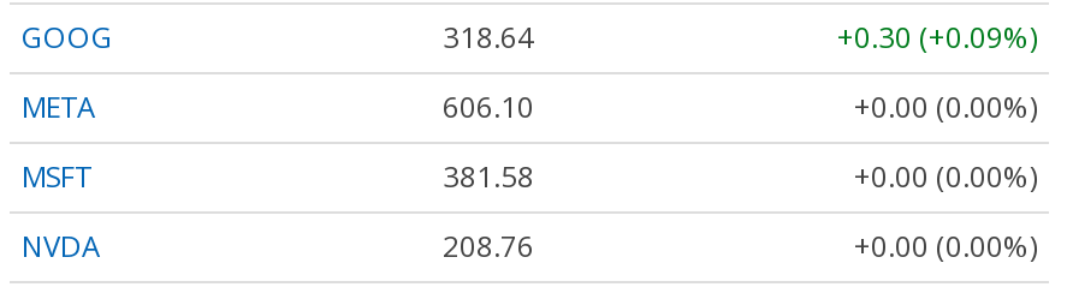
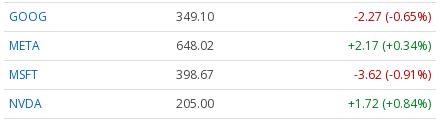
[443,18,534,58] 318.64 -> [176,8,214,25] 349.10
[837,18,1037,58] +0.30 (+0.09%) -> [354,8,431,25] -2.27 (-0.65%)
[443,87,534,128] 606.10 -> [176,37,214,54] 648.02
[854,87,1037,128] +0.00 (0.00%) -> [348,37,431,54] +2.17 (+0.34%)
[443,157,534,198] 381.58 -> [176,66,214,83] 398.67
[854,157,1037,198] +0.00 (0.00%) -> [354,66,431,83] -3.62 (-0.91%)
[443,226,534,267] 208.76 -> [176,95,214,112] 205.00
[854,226,1037,267] +0.00 (0.00%) -> [348,95,431,112] +1.72 (+0.84%)

